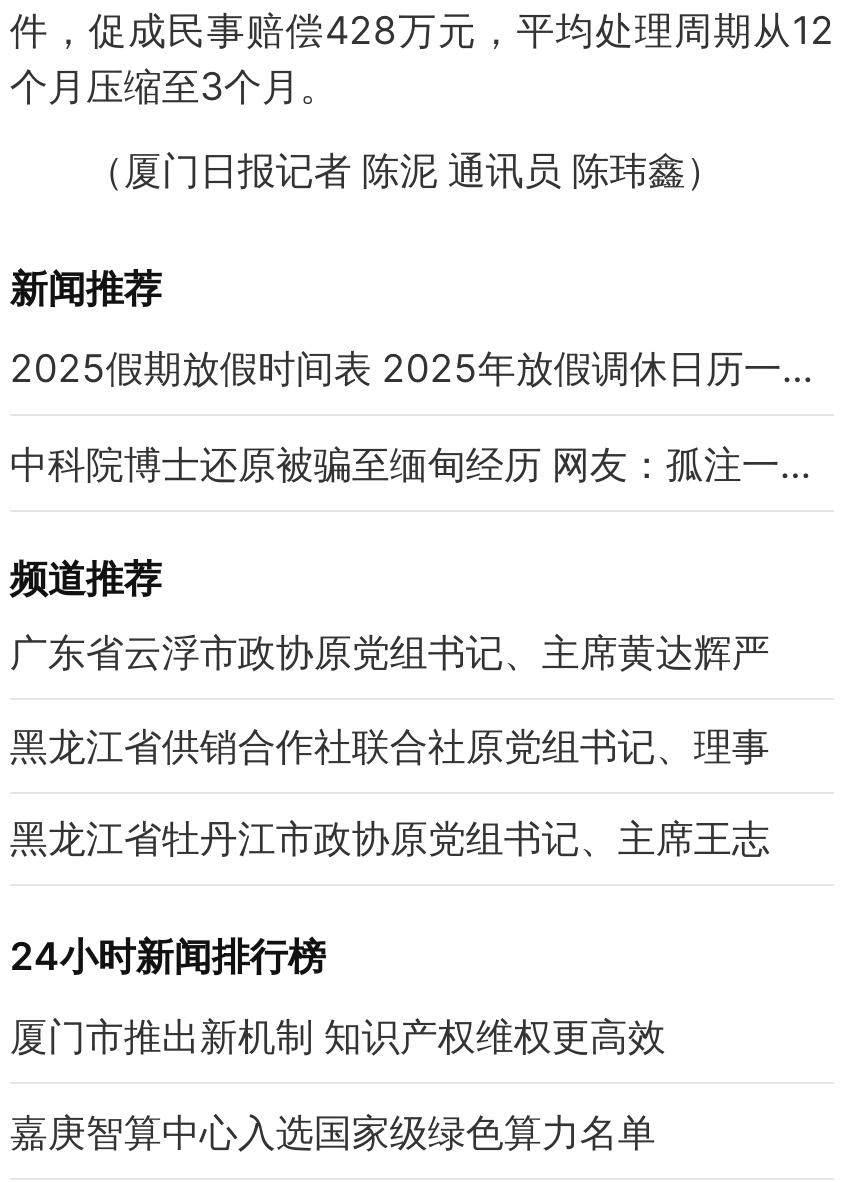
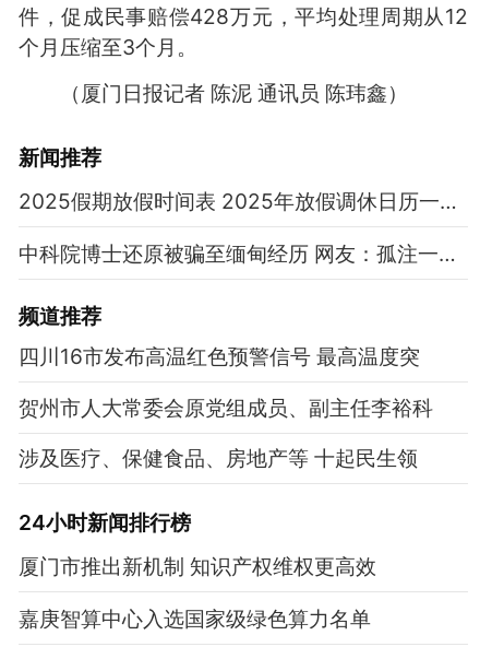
[10,627,770,675] 广东省云浮市政协原党组书记、主席黄达辉严 -> [18,343,420,369] 四川16市发布高温红色预警信号 最高温度突
[10,721,770,769] 黑龙江省供销合作社联合社原党组书记、理事 -> [18,394,433,420] 贺州市人大常委会原党组成员、副主任李裕科
[10,815,770,863] 黑龙江省牡丹江市政协原党组书记、主席王志 -> [18,445,418,472] 涉及医疗、保健食品、房地产等 十起民生领

